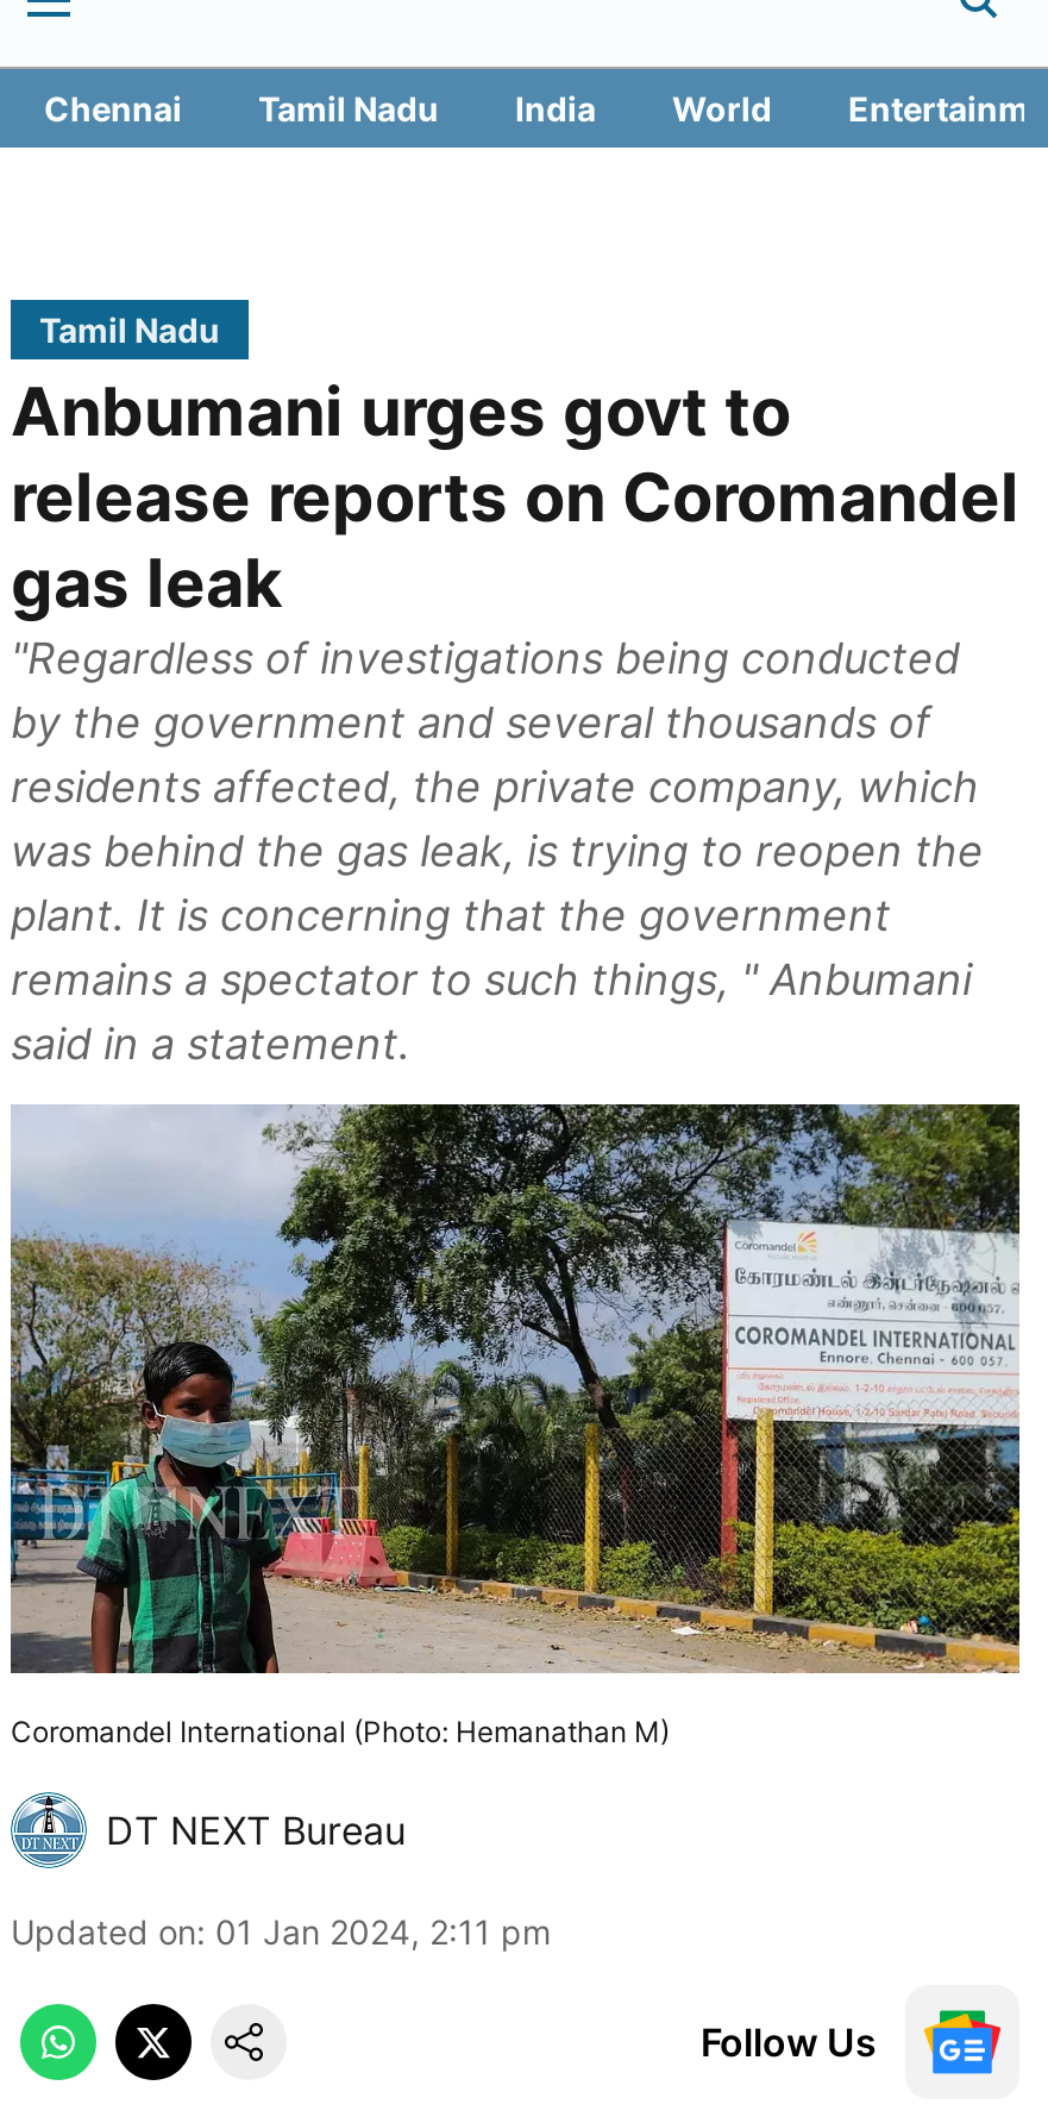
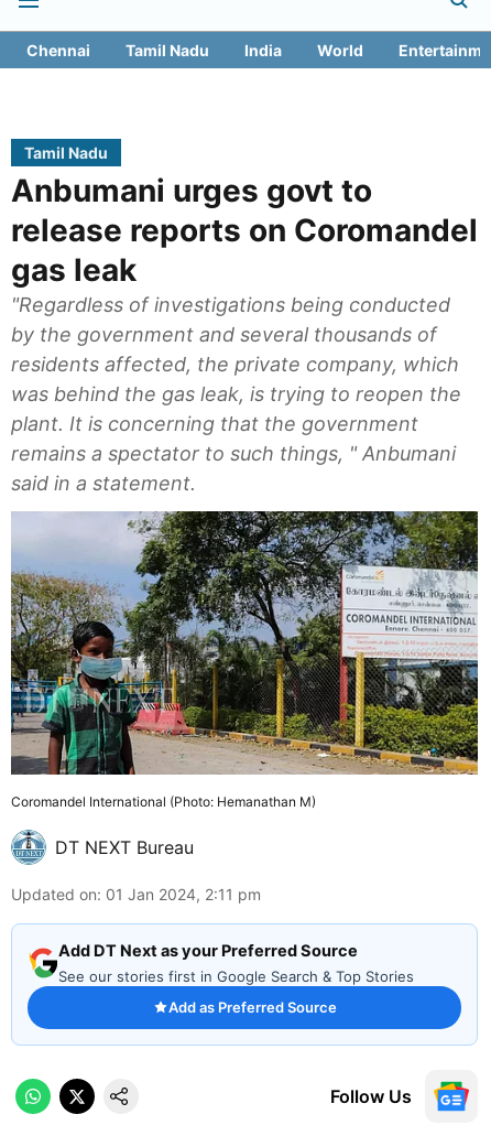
none -> [11,923,478,1046] [image] | Add DT Next as your Preferred Source | See our stories first in Google Search & Top Stories | Add as Preferred Source

